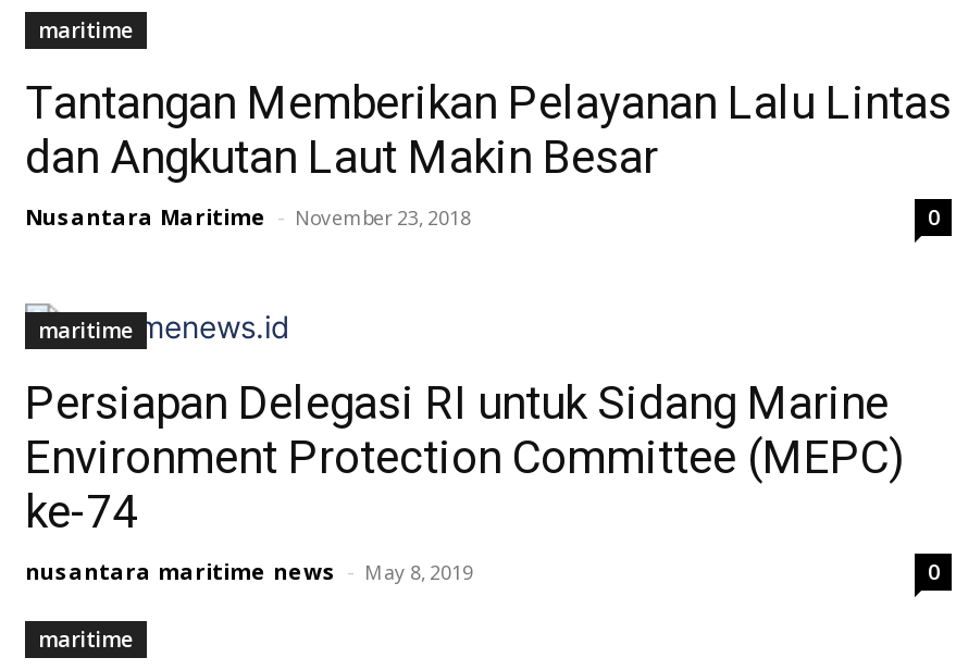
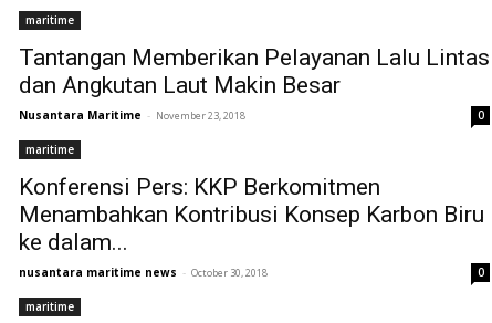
[25,378,904,587] Persiapan Delegasi RI untuk Sidang Marine | Environment Protection Committee (MEPC) | ke-74 | nusantara maritime news - May 8, 2019 -> [19,174,484,280] Konferensi Pers: KKP Berkomitmen | Menambahkan Kontribusi Konsep Karbon Biru | ke dalam... | nusantara maritime news - October 30, 2018

